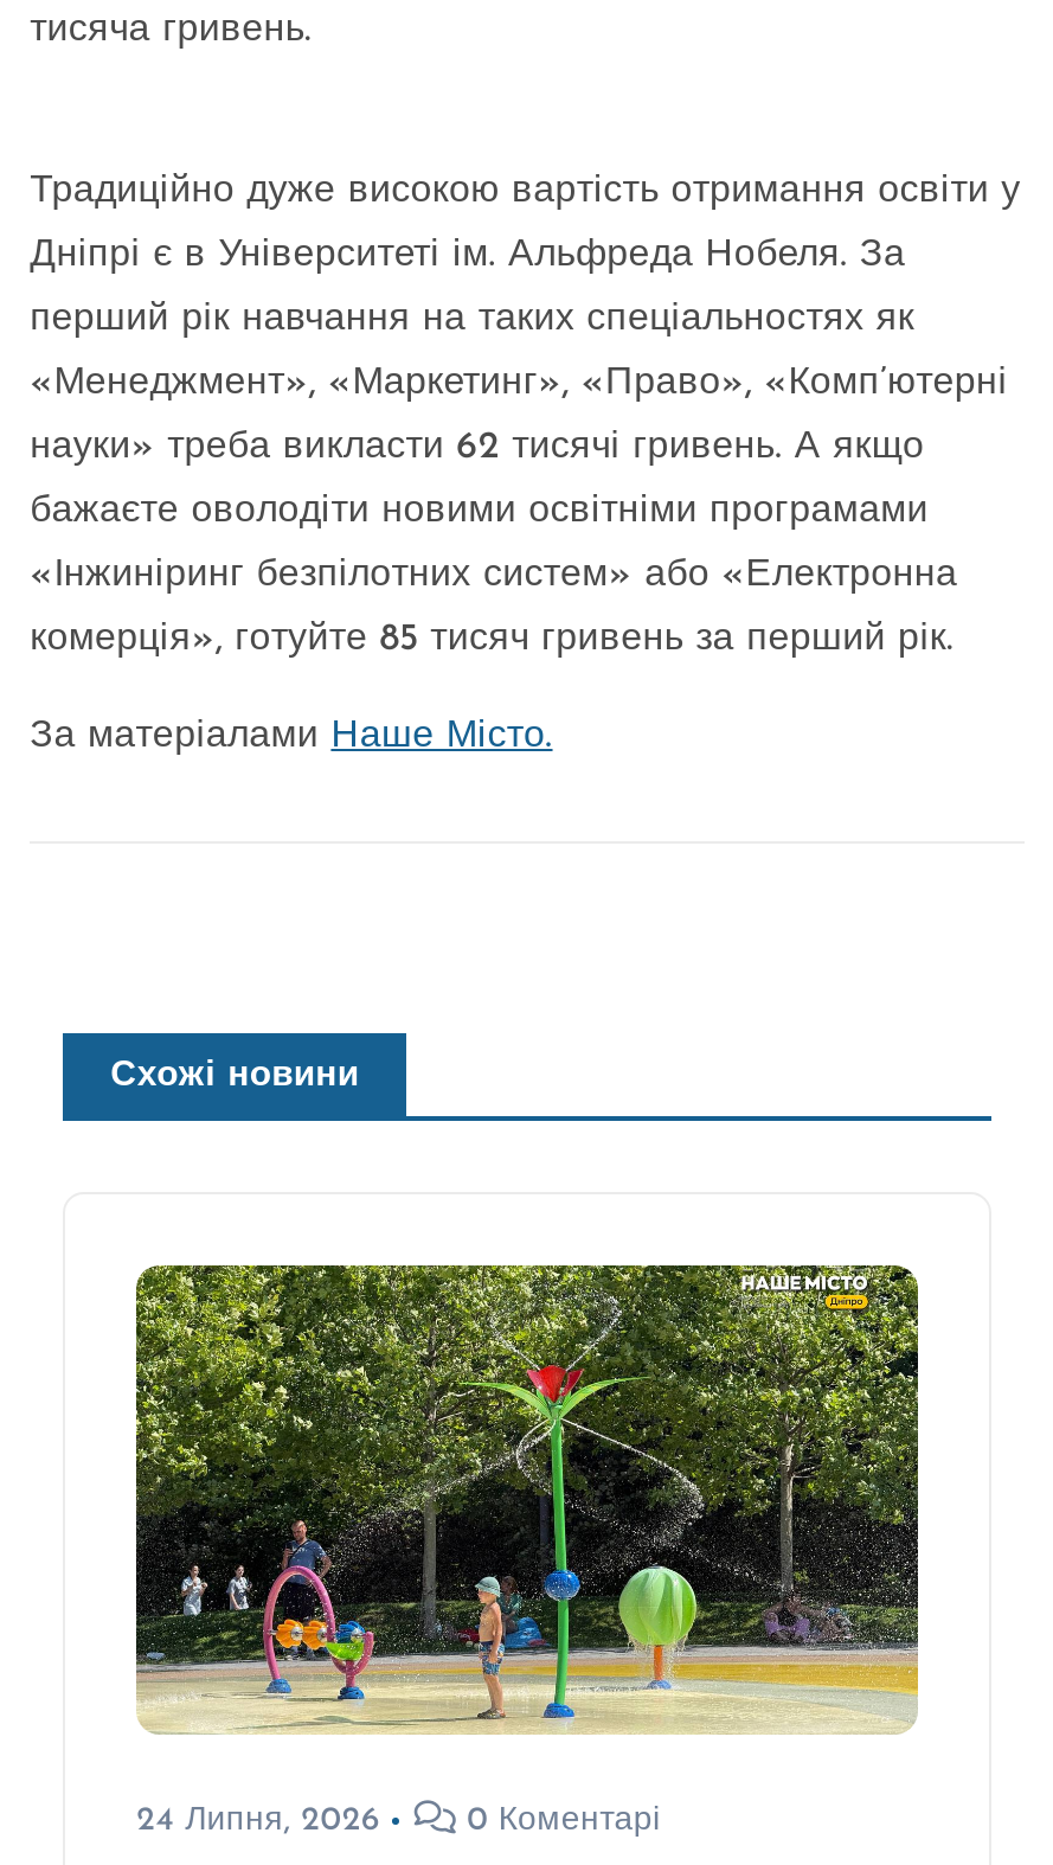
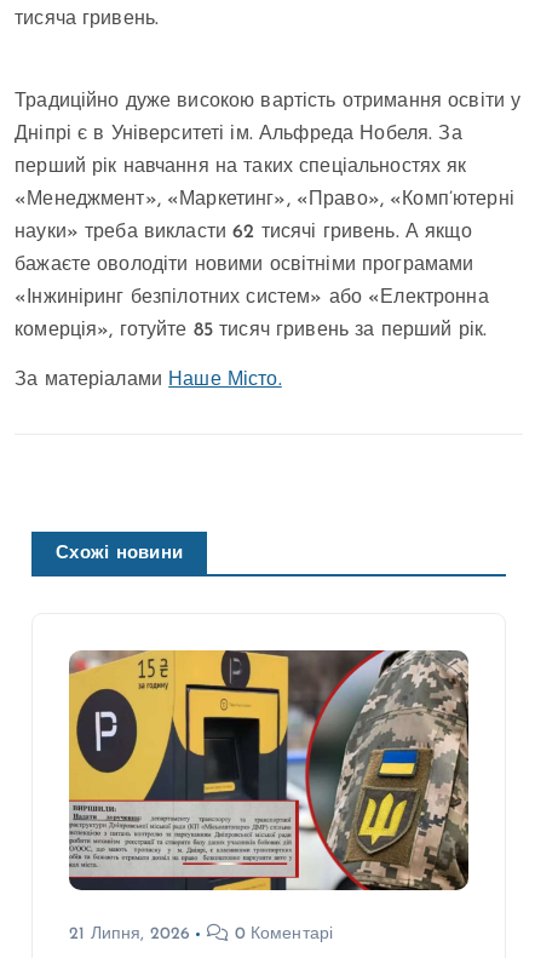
[134,1263,920,1839] [image] | 24 Липня, 2026 -> [68,649,470,943] [image] | 21 Липня, 2026

